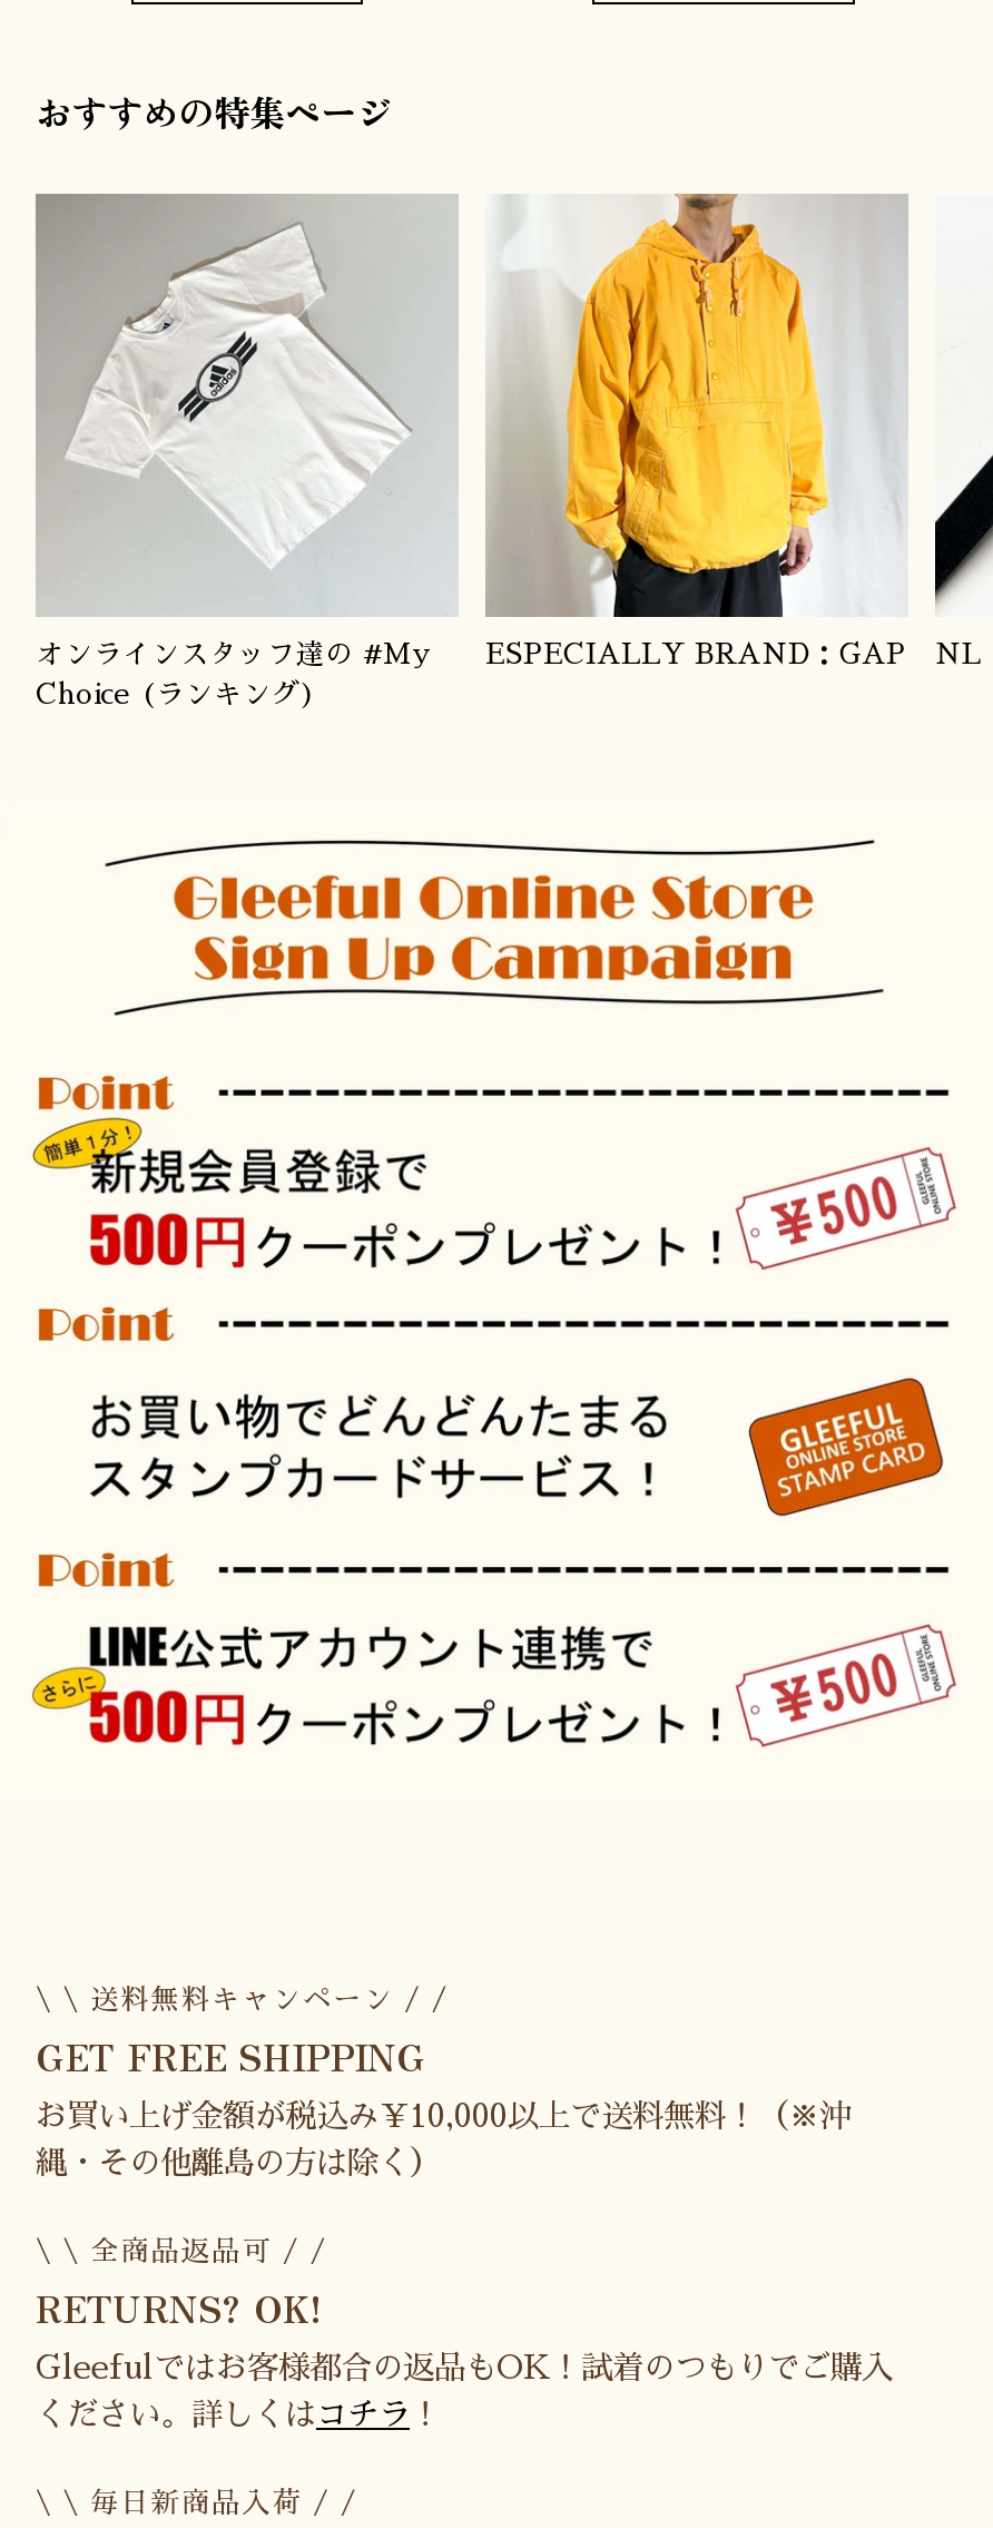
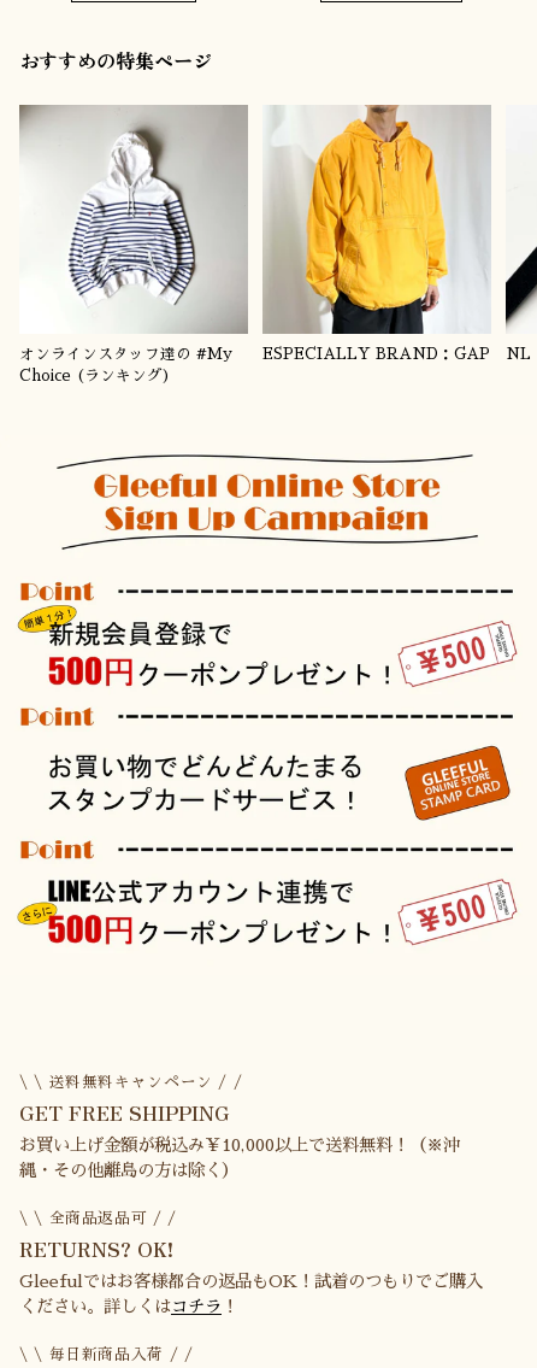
[36,196,456,617] [image] -> [20,106,248,334] [image]

